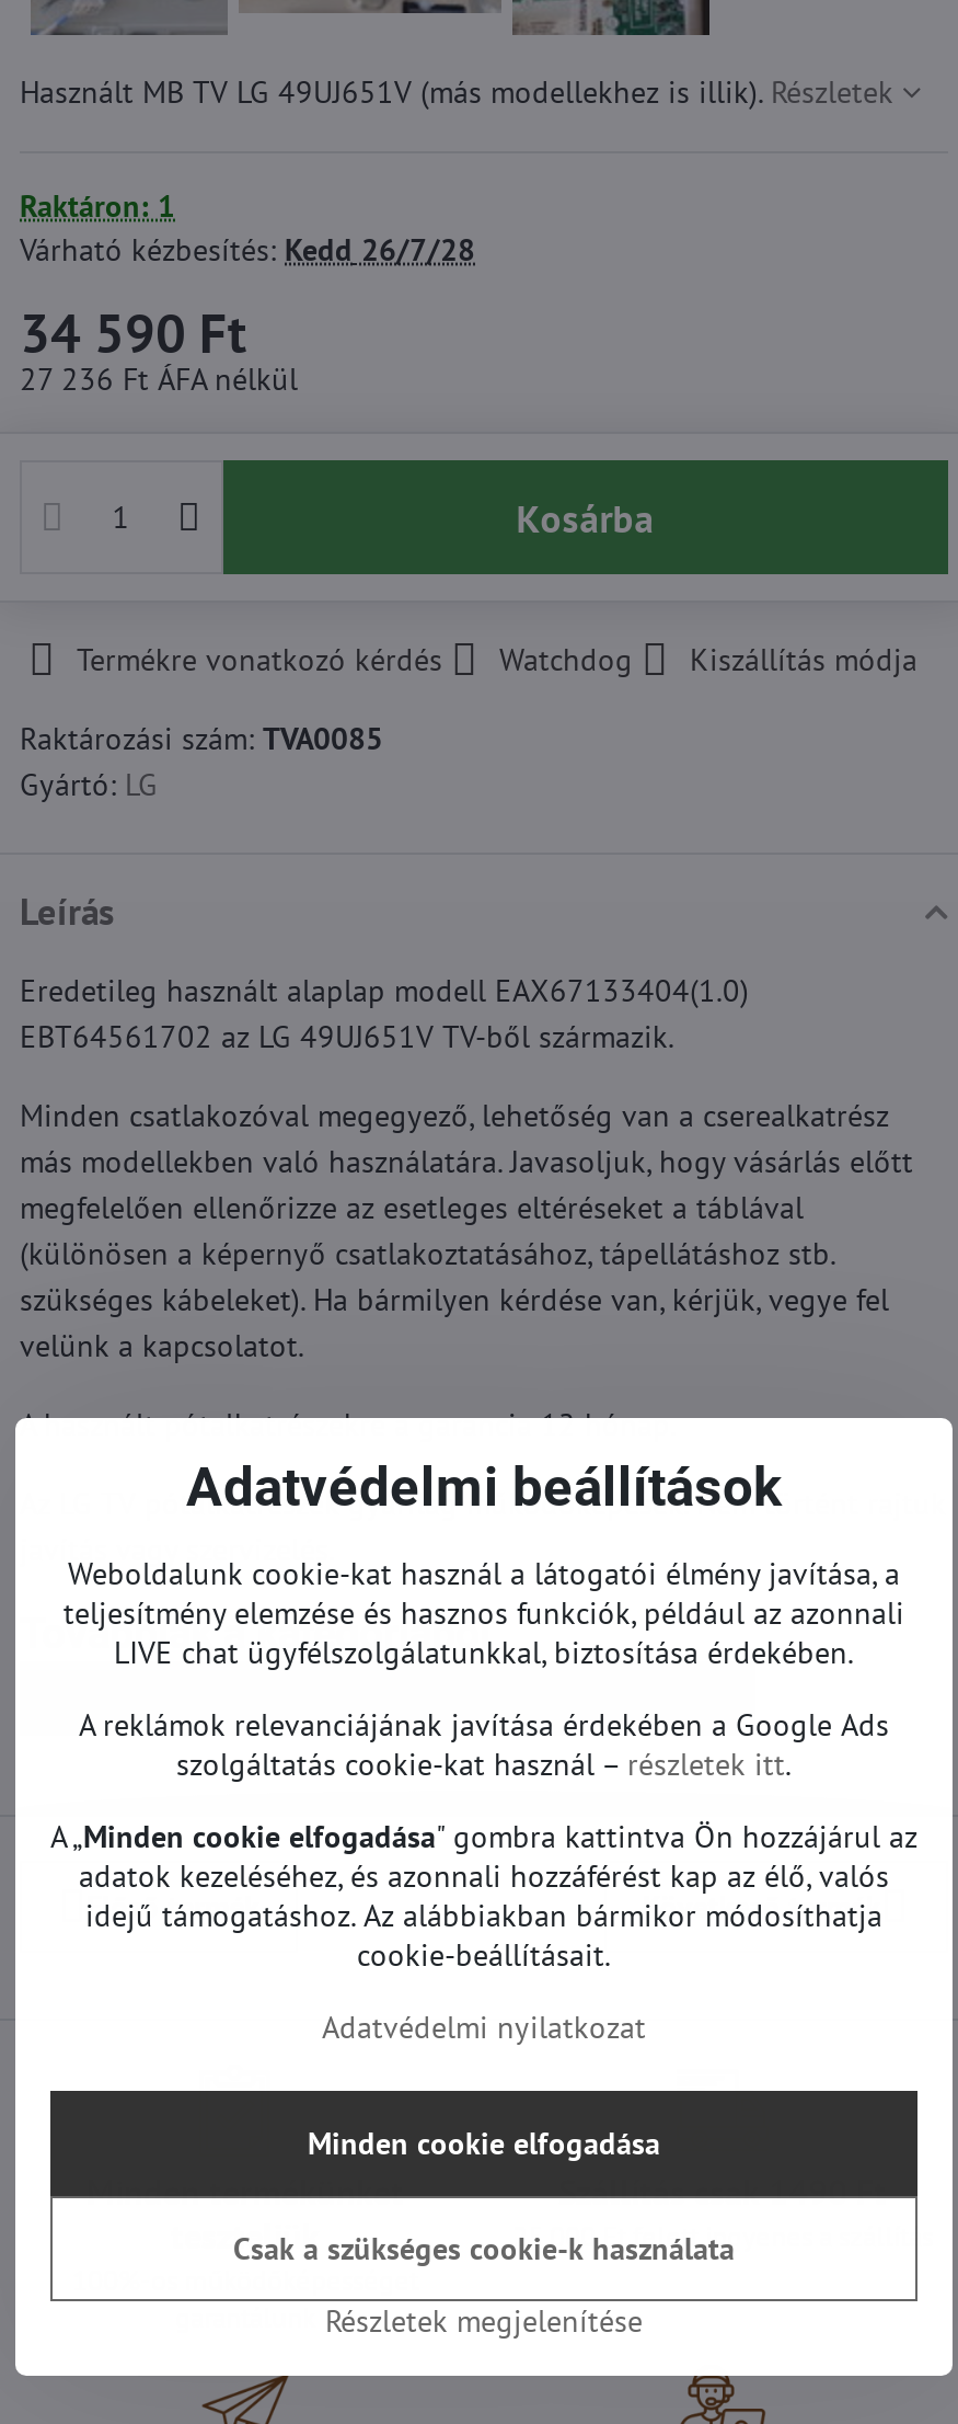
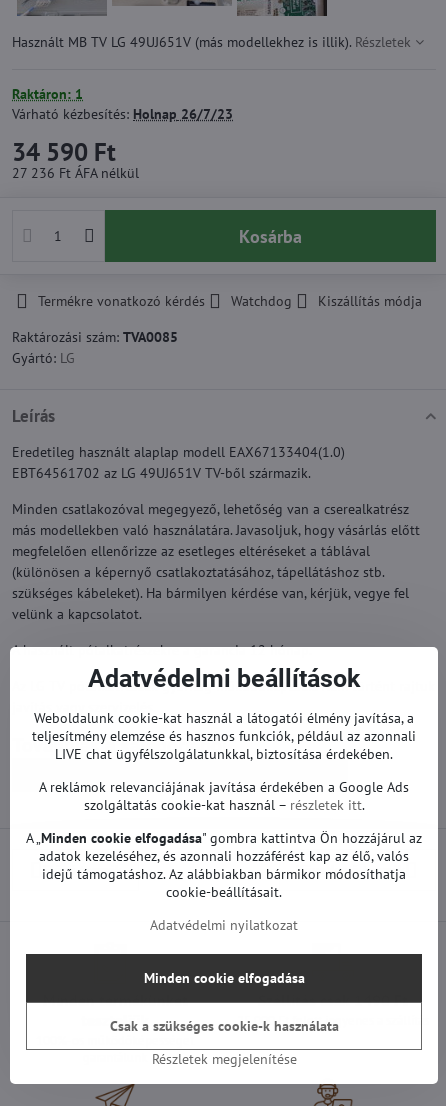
[20,230,475,270] Várható kézbesítés: Kedd 26/7/28 -> [12,105,233,123] Várható kézbesítés: Holnap 26/7/23

